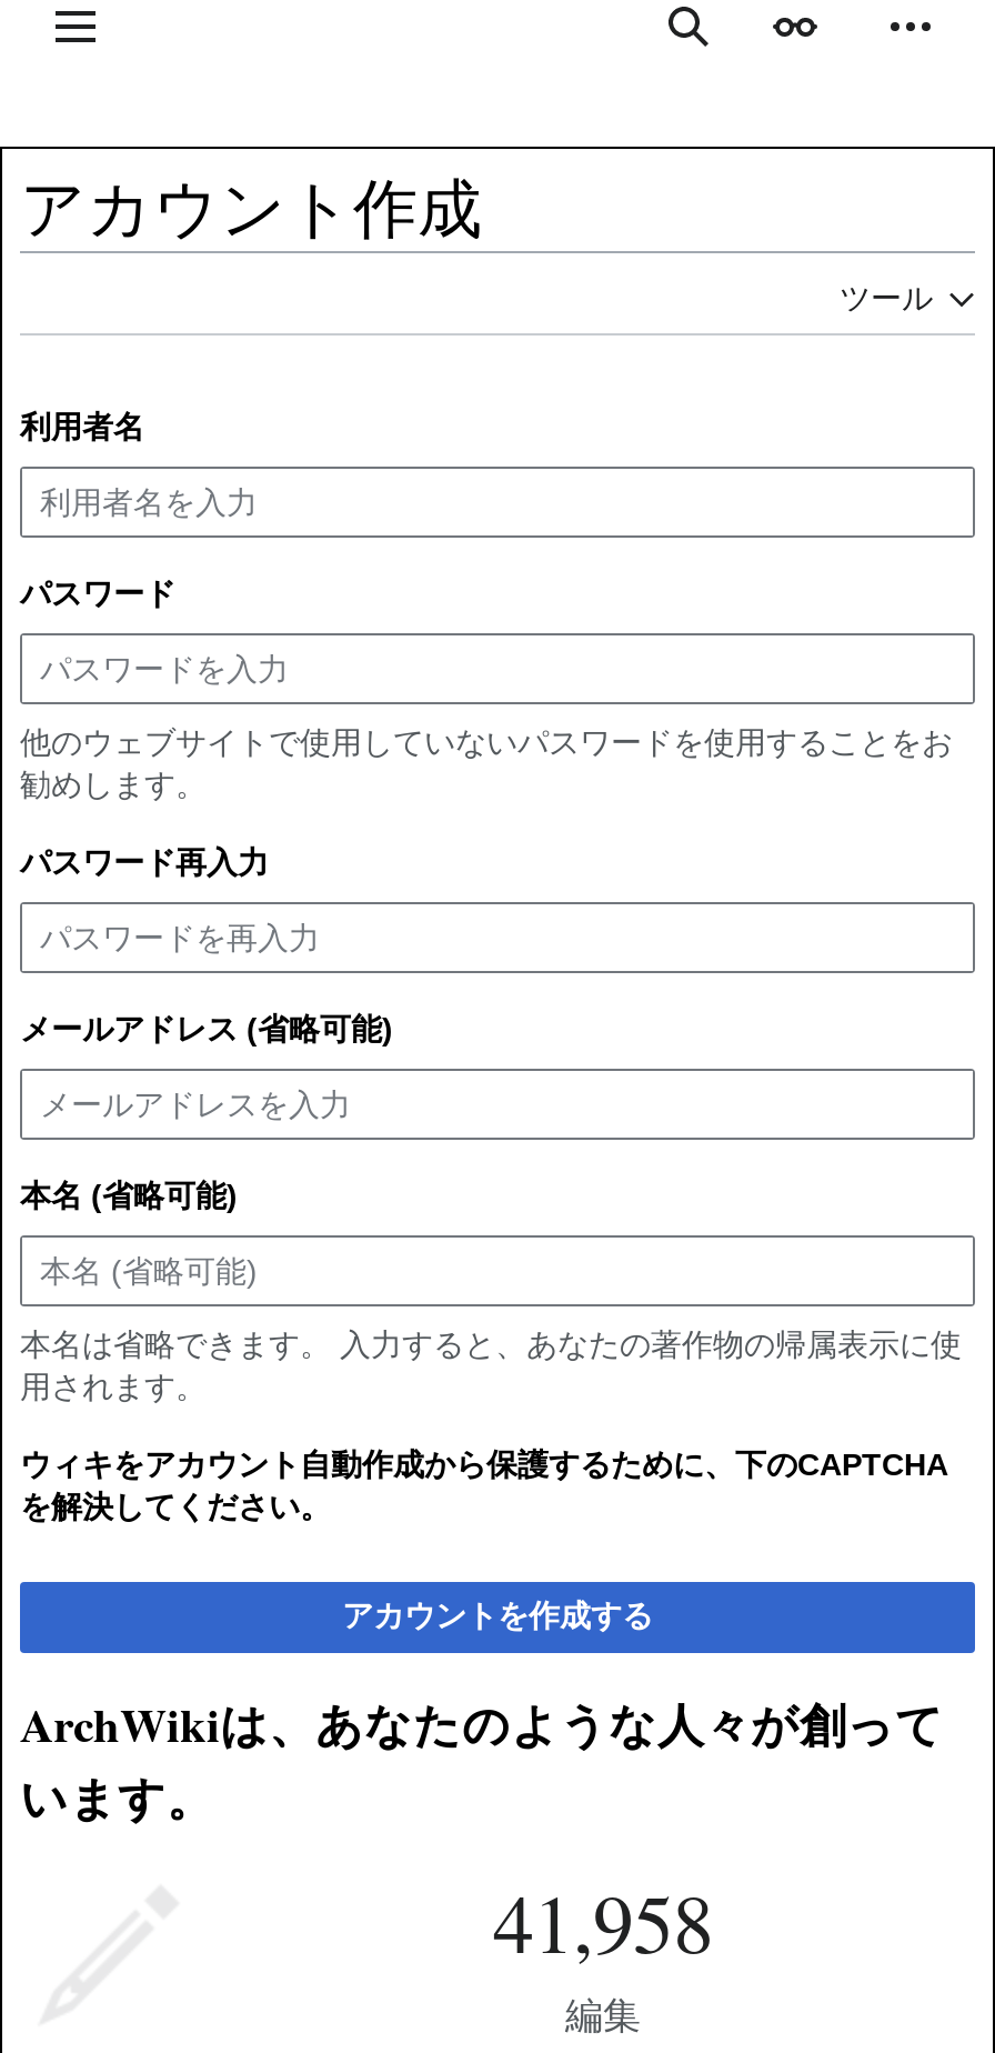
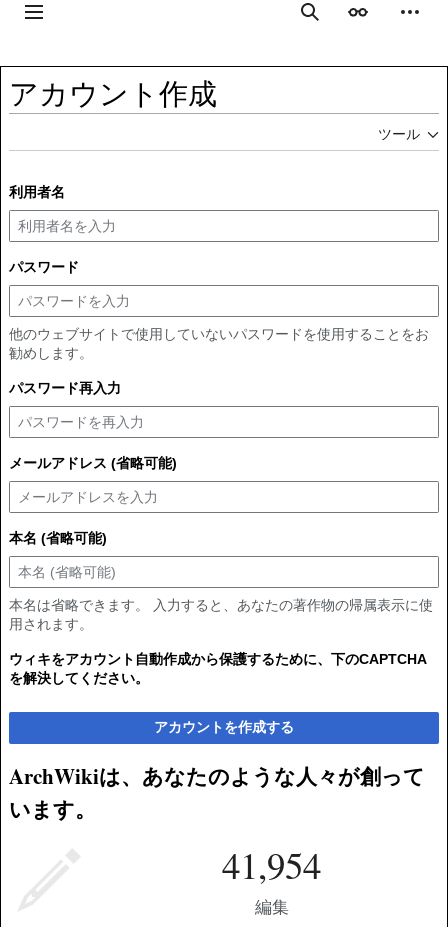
[493,1865,713,1974] 41,958 -> [222,840,321,889] 41,954

